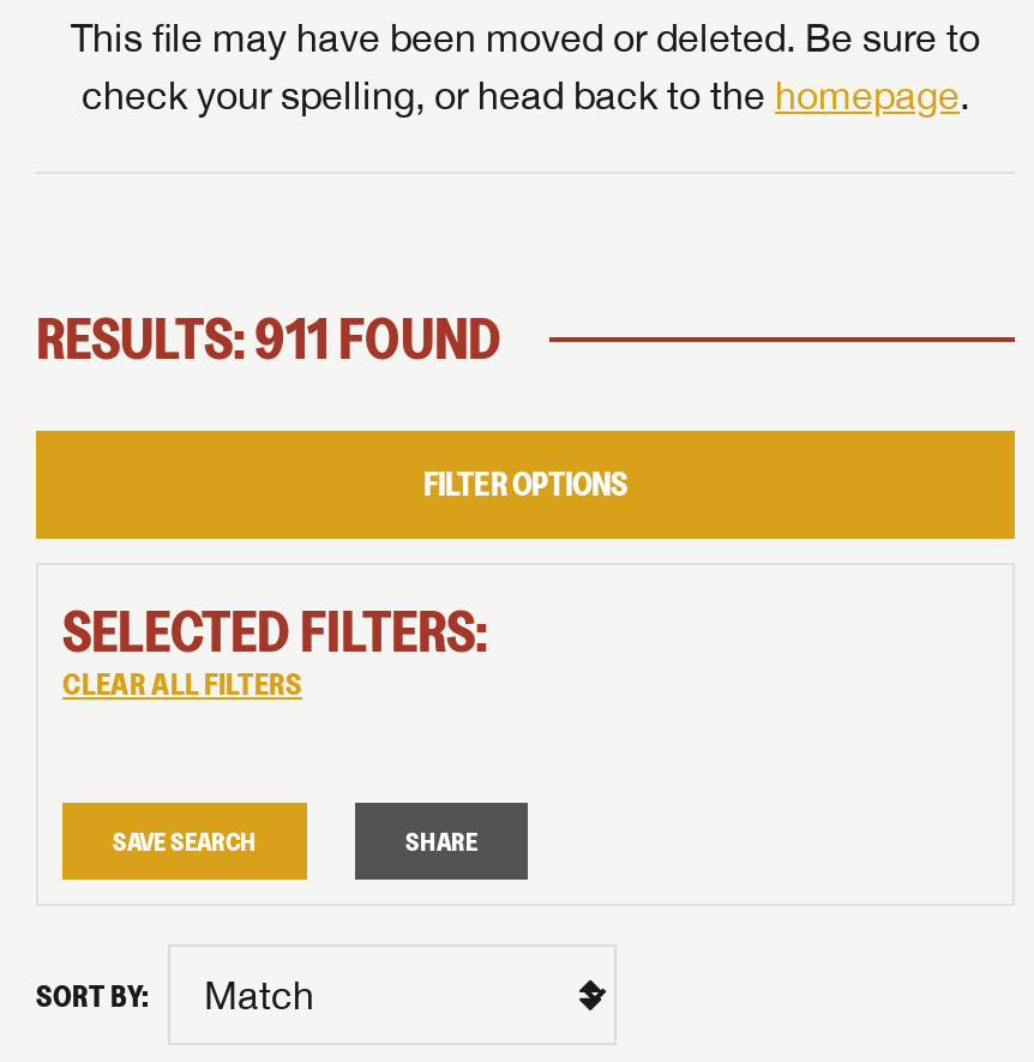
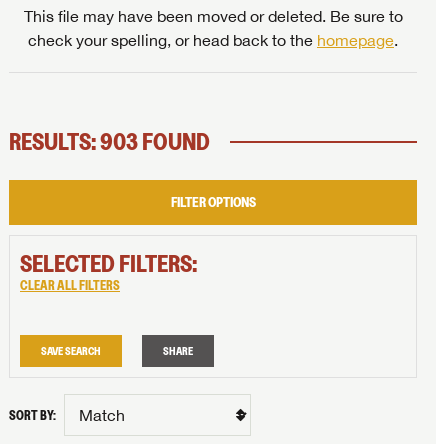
[36,304,501,373] RESULTS: 911 FOUND -> [9,127,210,156] RESULTS: 903 FOUND

